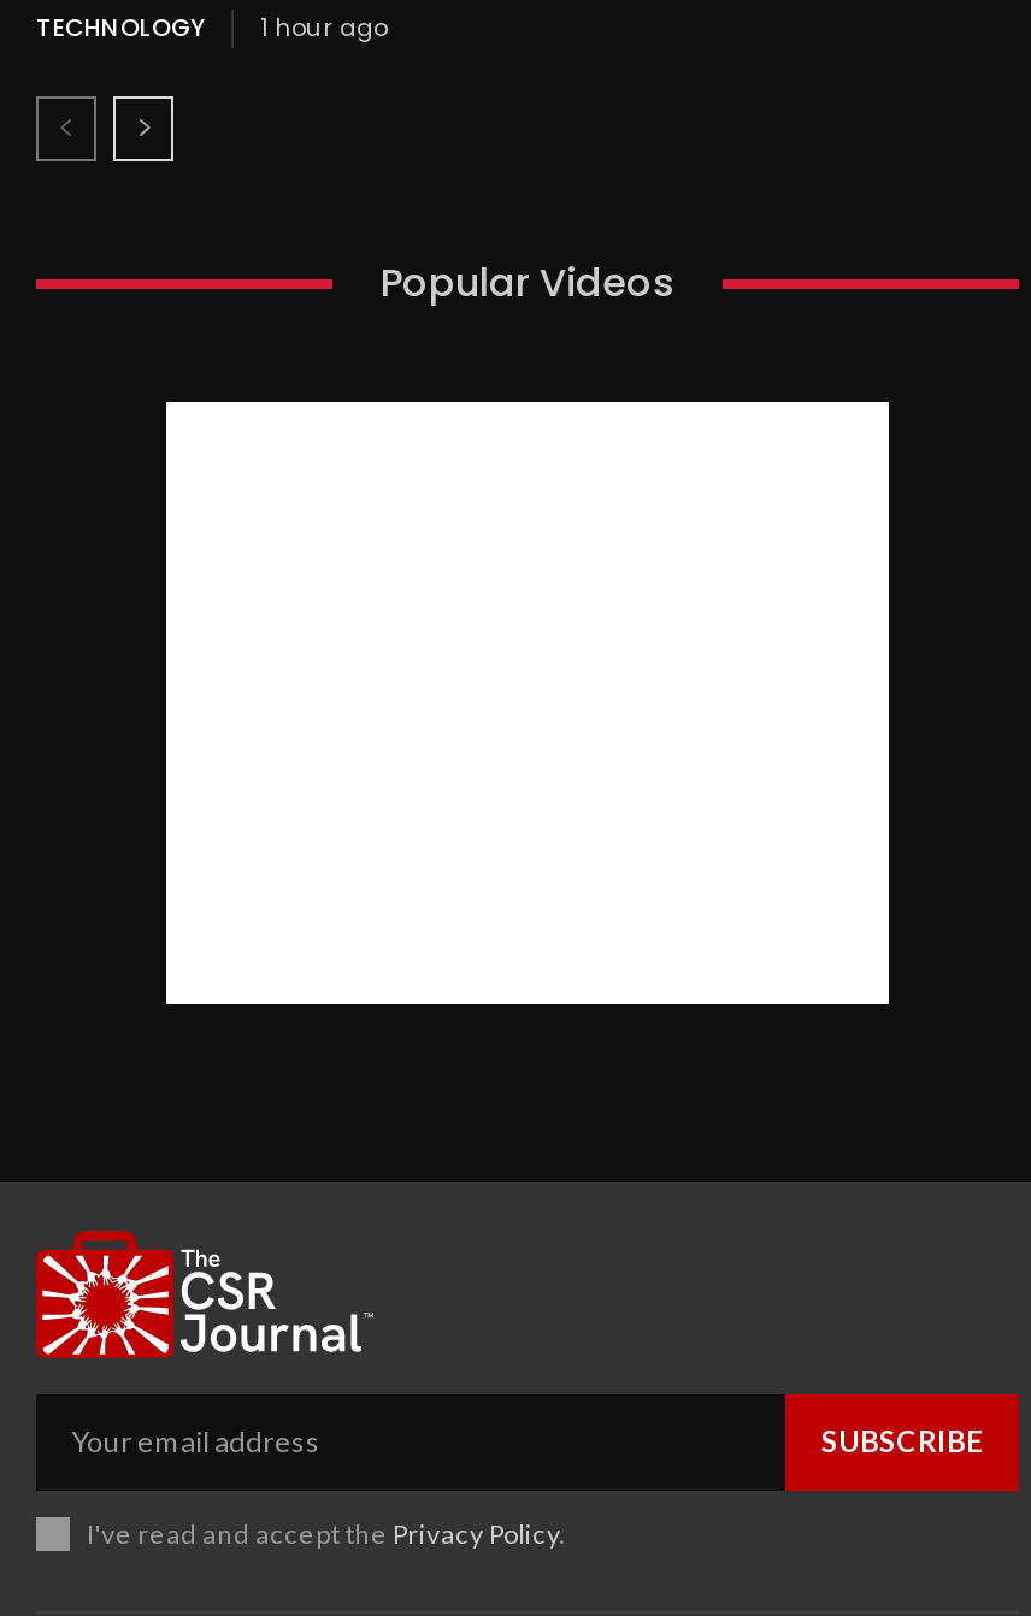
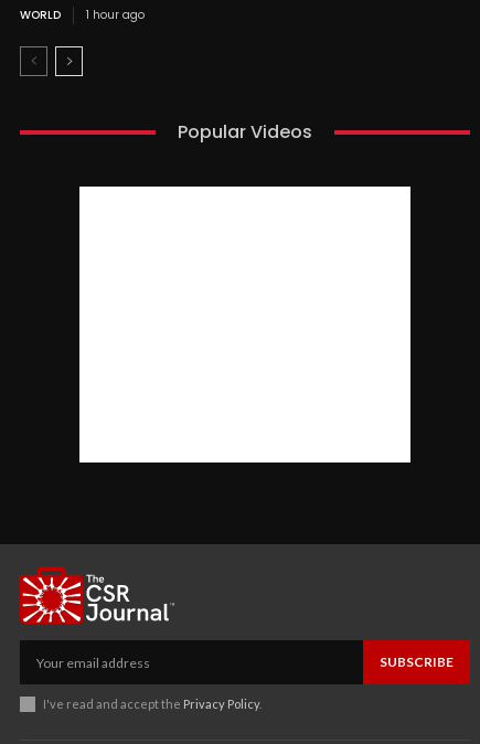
[36,10,205,46] TECHNOLOGY -> [20,7,61,24] WORLD

